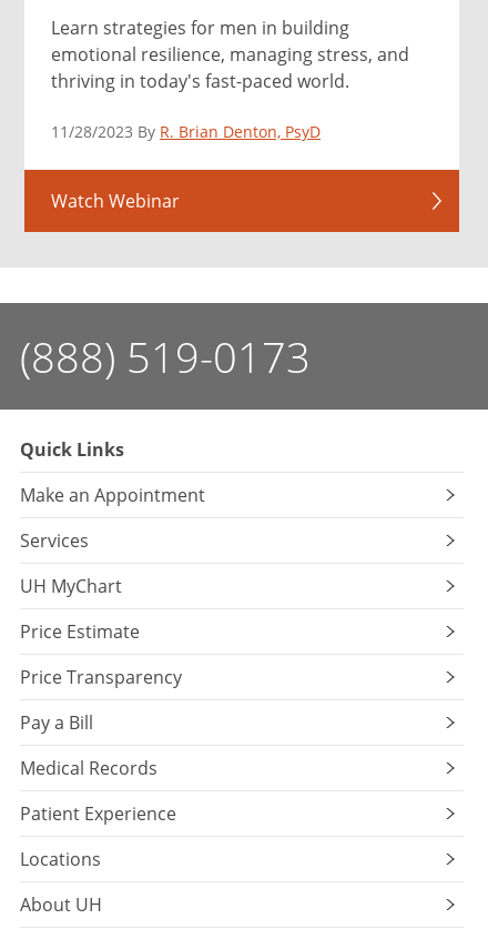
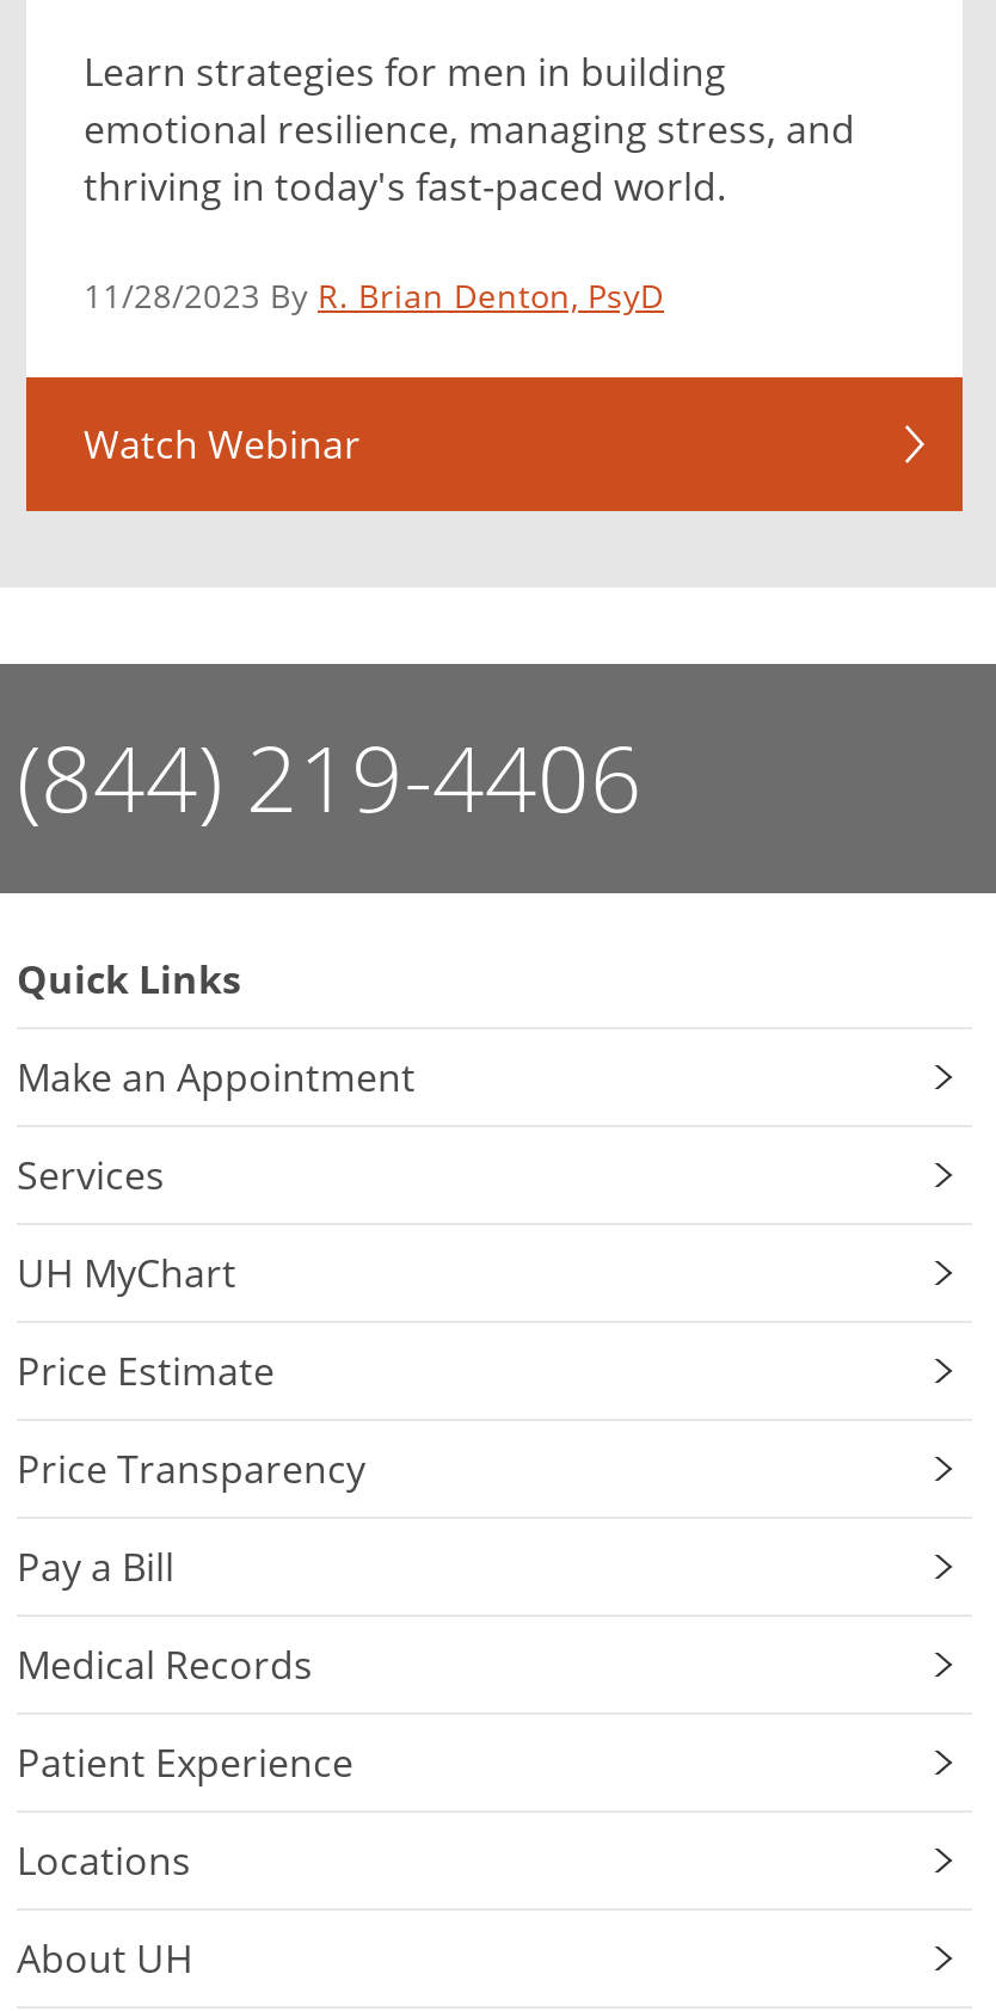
[20,329,311,384] (888) 519-0173 -> [17,717,643,838] (844) 219-4406

